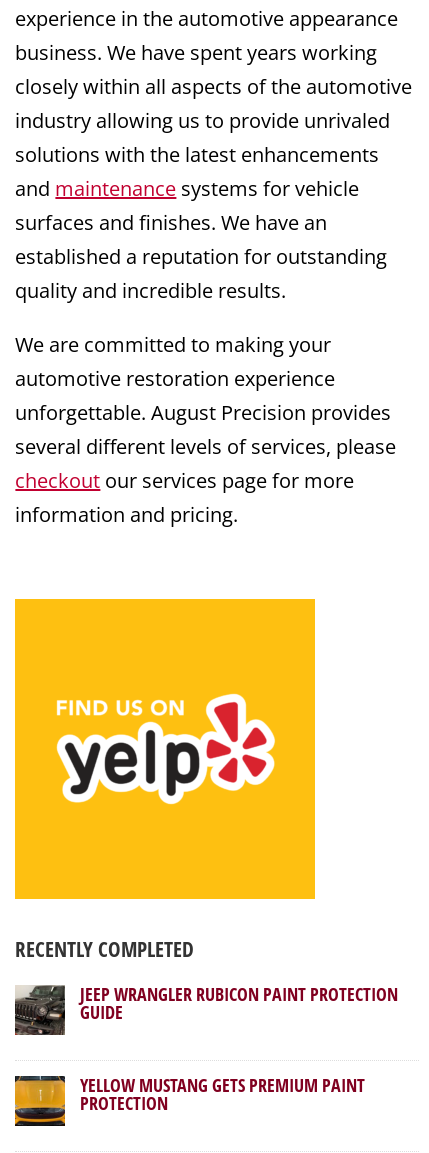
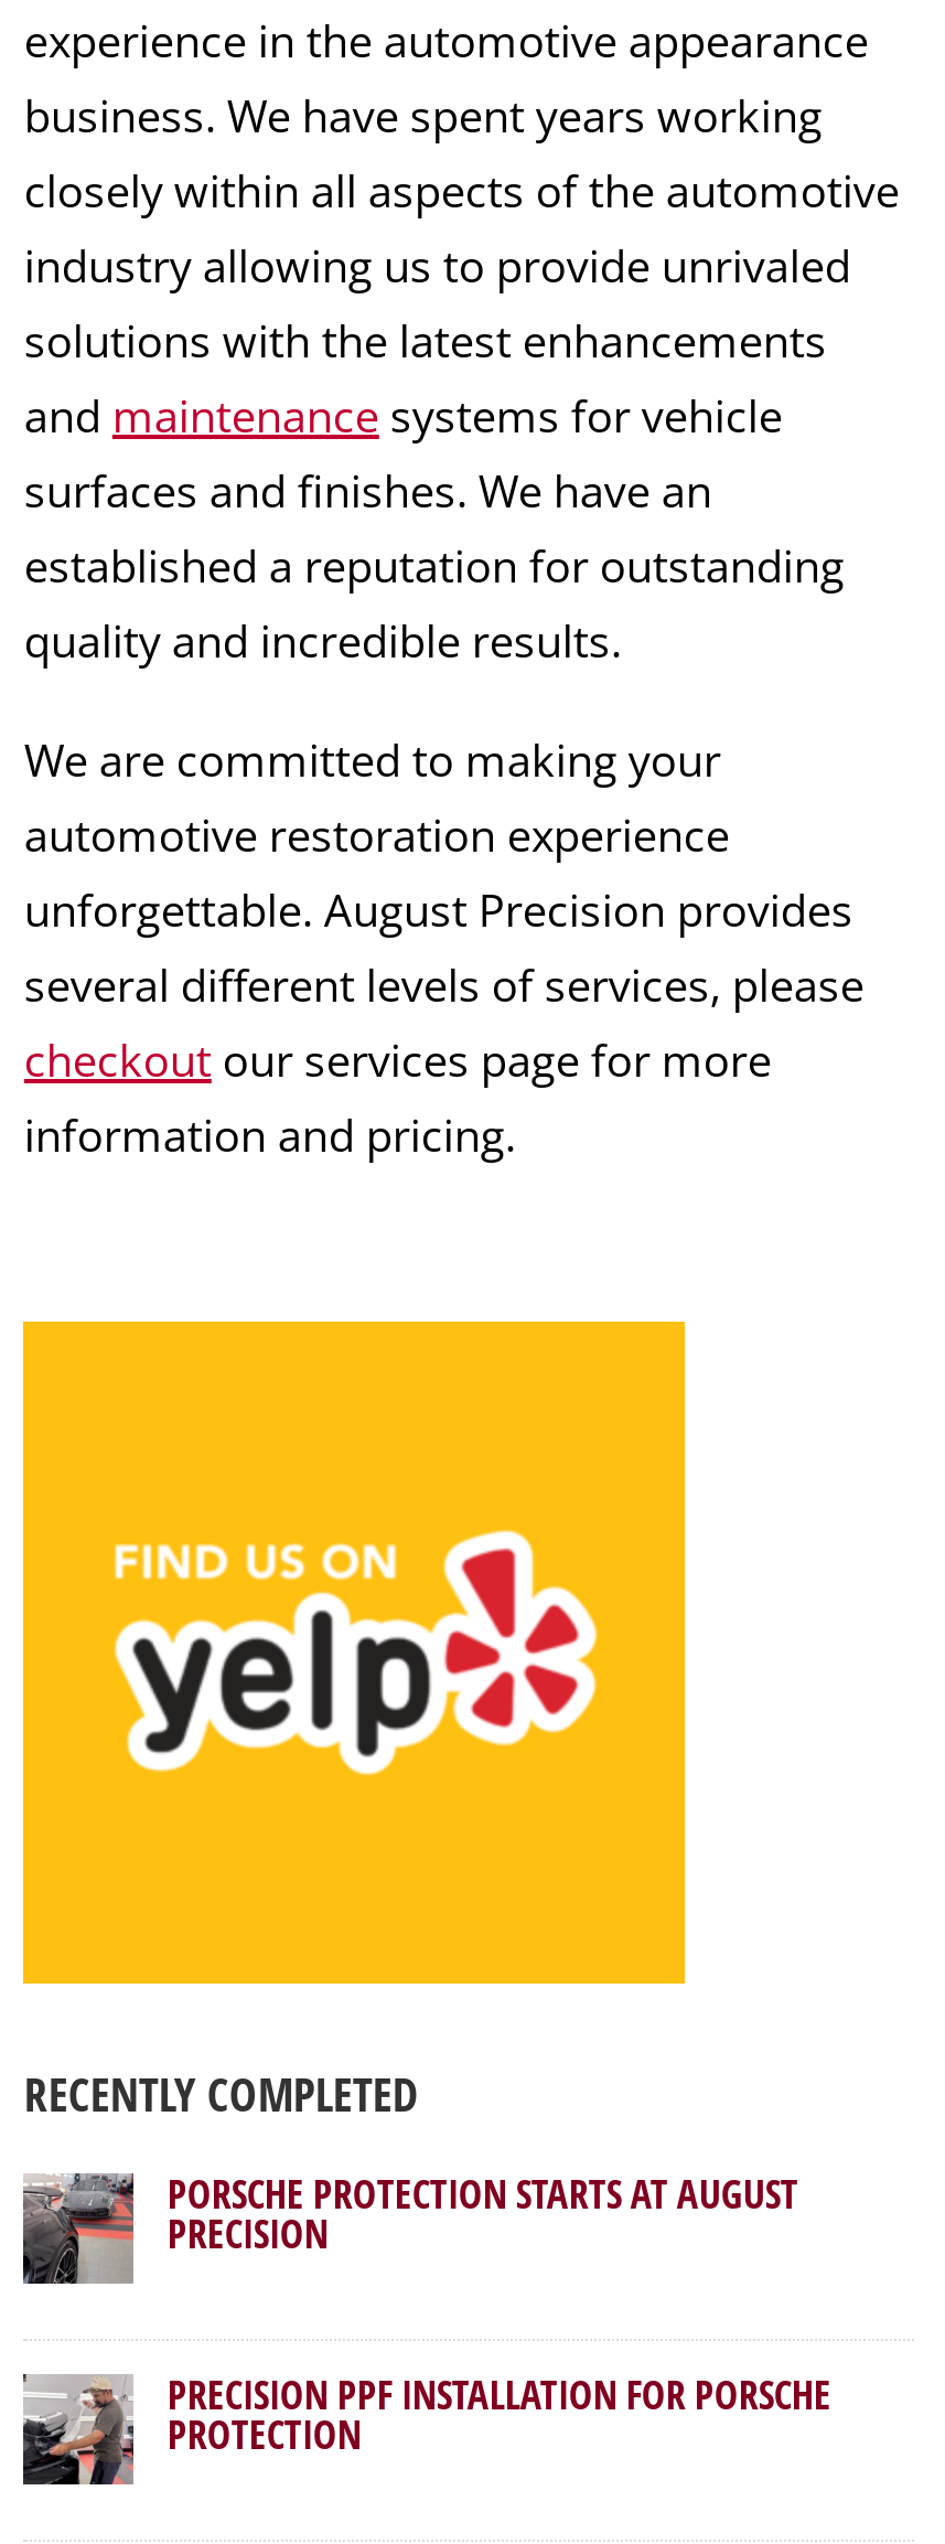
[15,982,398,1035] [image] | JEEP WRANGLER RUBICON PAINT PROTECTION | GUIDE -> [23,2168,798,2284] [image] | PORSCHE PROTECTION STARTS AT AUGUST | PRECISION
[14,1073,365,1127] [image] | YELLOW MUSTANG GETS PREMIUM PAINT -> [21,2368,831,2487] [image] | PRECISION PPF INSTALLATION FOR PORSCHE

